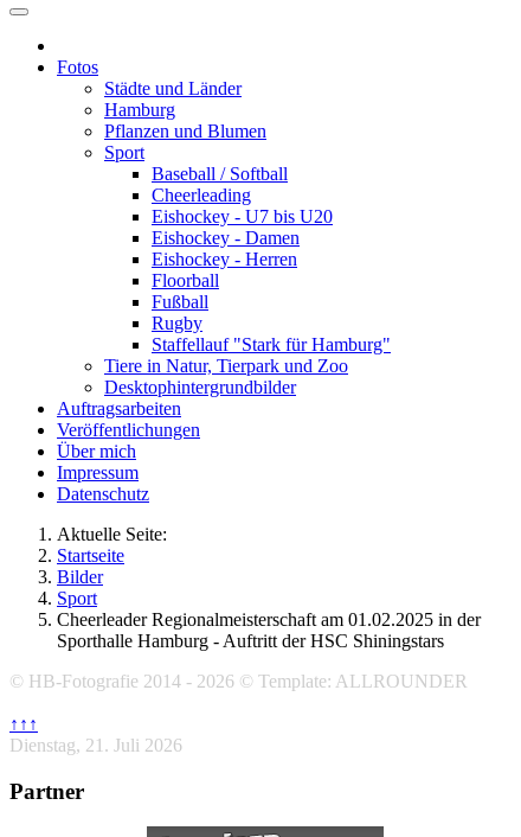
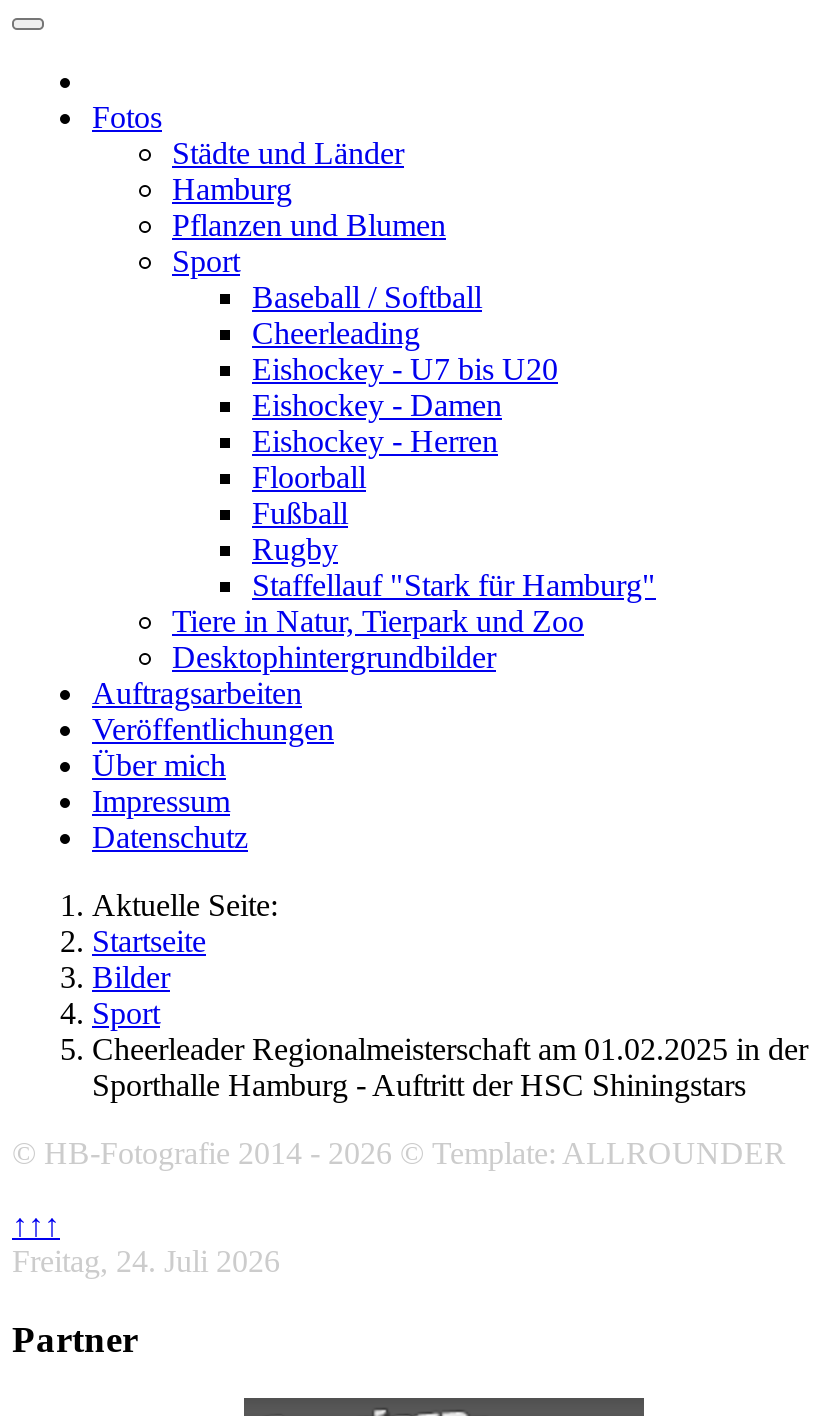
[9,735,182,755] Dienstag, 21. Juli 2026 -> [12,1244,280,1278] Freitag, 24. Juli 2026

